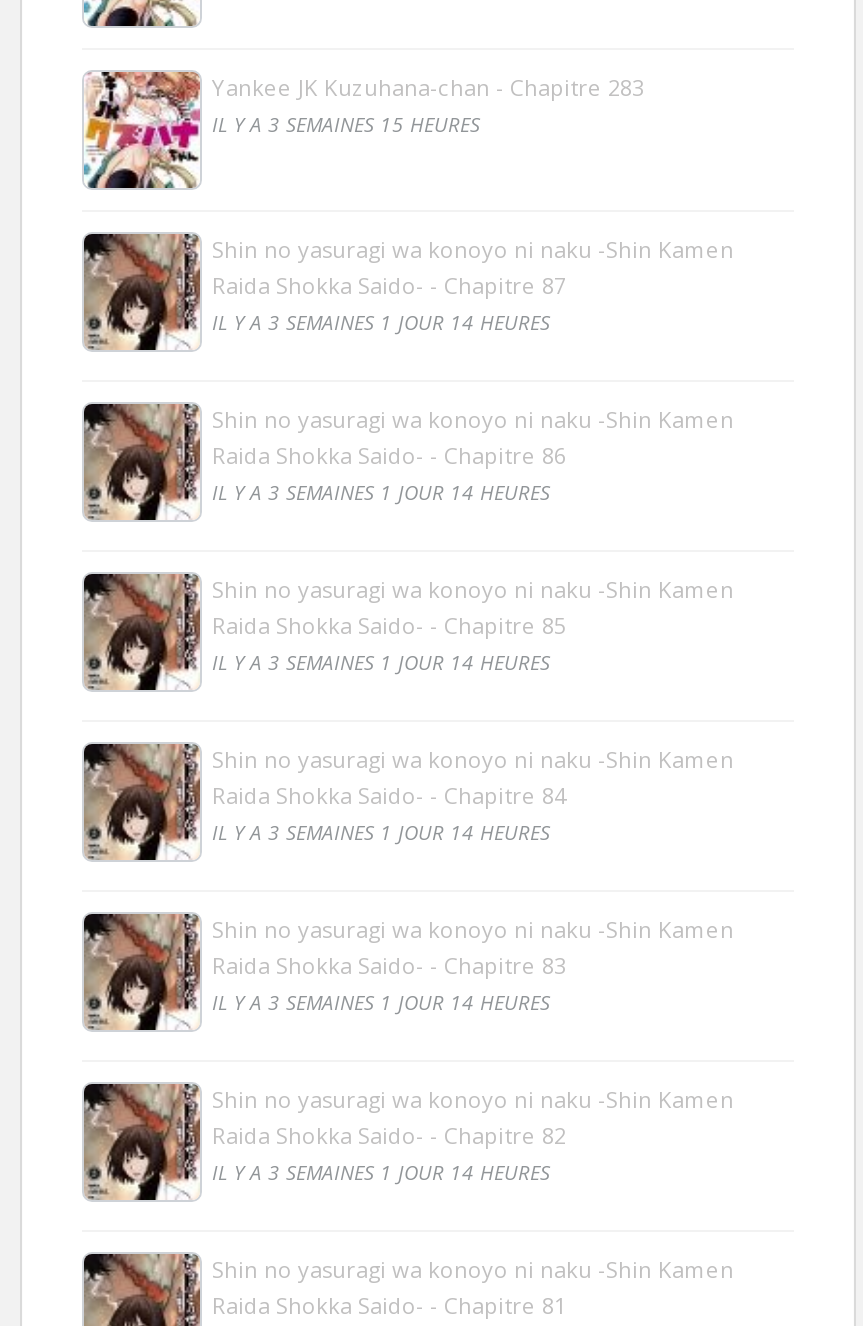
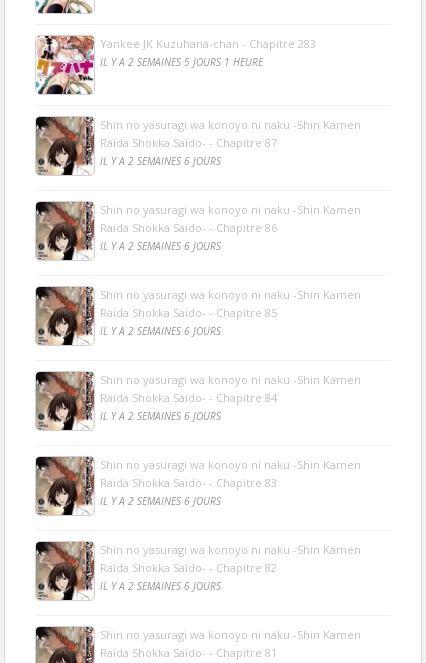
[212,110,480,138] IL Y A 3 SEMAINES 15 HEURES -> [100,55,263,69] IL Y A 2 SEMAINES 5 JOURS 1 HEURE
[212,308,550,336] IL Y A 3 SEMAINES 1 JOUR 14 HEURES -> [100,154,221,168] IL Y A 2 SEMAINES 6 JOURS
[212,478,550,506] IL Y A 3 SEMAINES 1 JOUR 14 HEURES -> [100,239,221,253] IL Y A 2 SEMAINES 6 JOURS
[212,648,550,676] IL Y A 3 SEMAINES 1 JOUR 14 HEURES -> [100,324,221,338] IL Y A 2 SEMAINES 6 JOURS
[212,818,550,846] IL Y A 3 SEMAINES 1 JOUR 14 HEURES -> [100,409,221,423] IL Y A 2 SEMAINES 6 JOURS
[212,988,550,1016] IL Y A 3 SEMAINES 1 JOUR 14 HEURES -> [100,494,221,508] IL Y A 2 SEMAINES 6 JOURS
[212,1158,550,1186] IL Y A 3 SEMAINES 1 JOUR 14 HEURES -> [100,579,221,593] IL Y A 2 SEMAINES 6 JOURS

